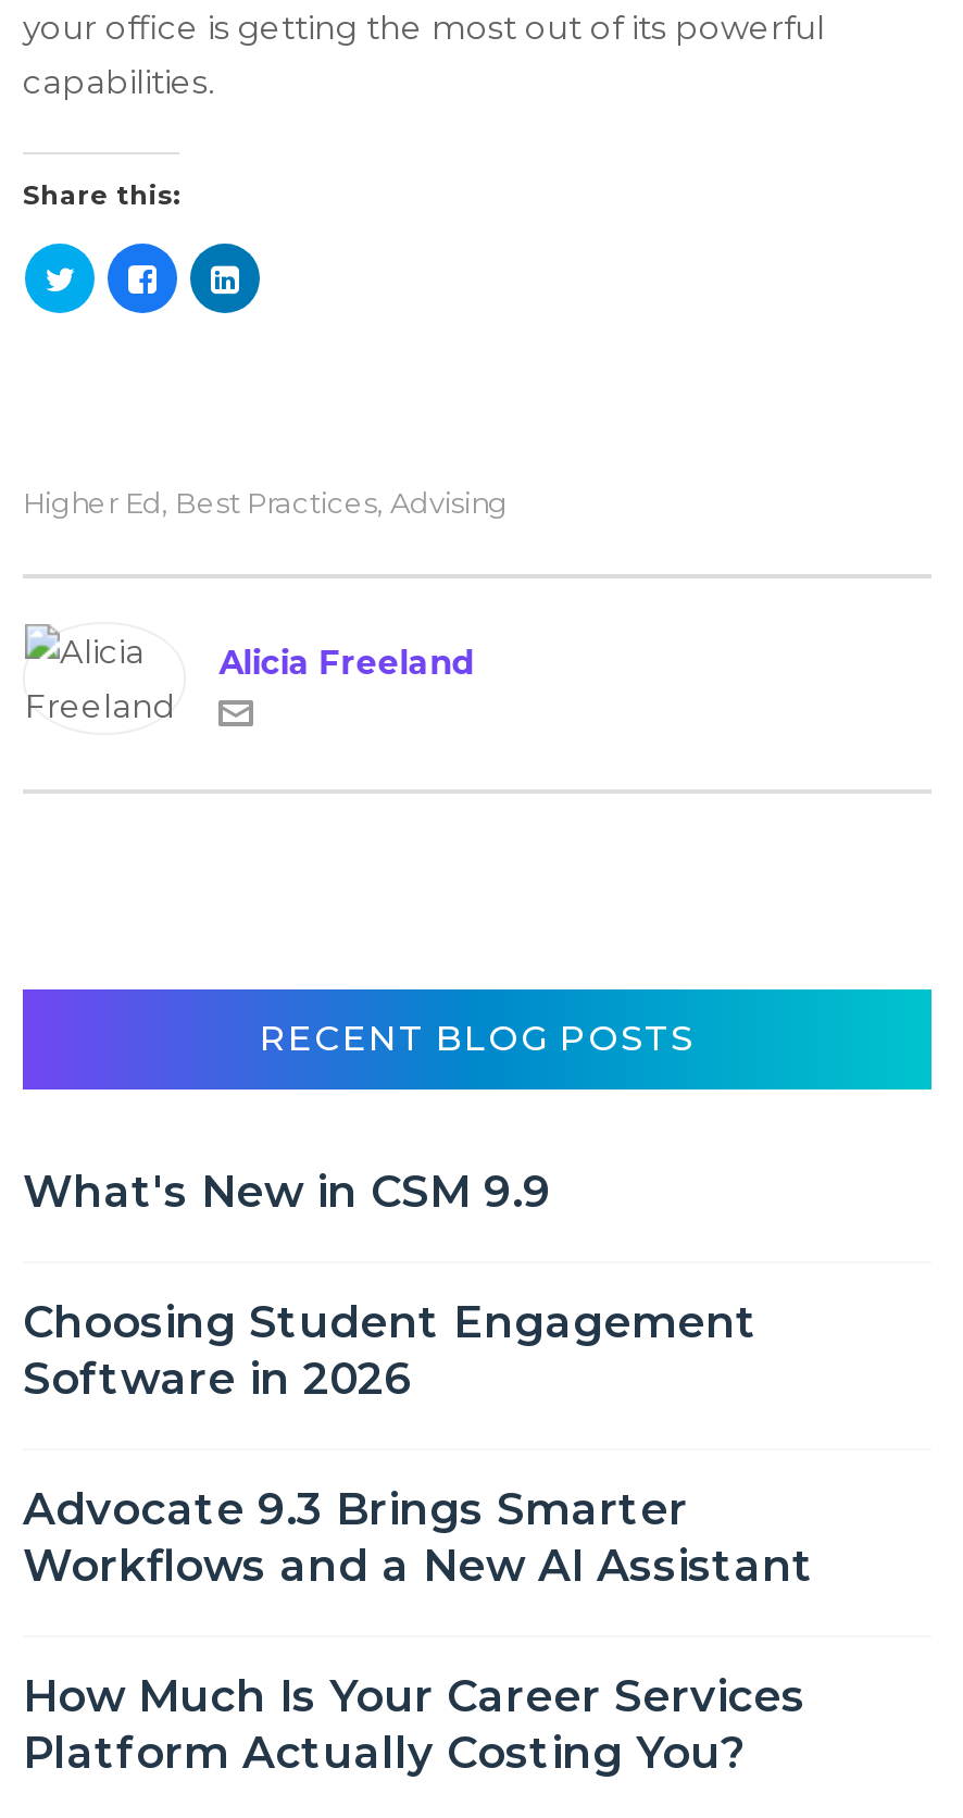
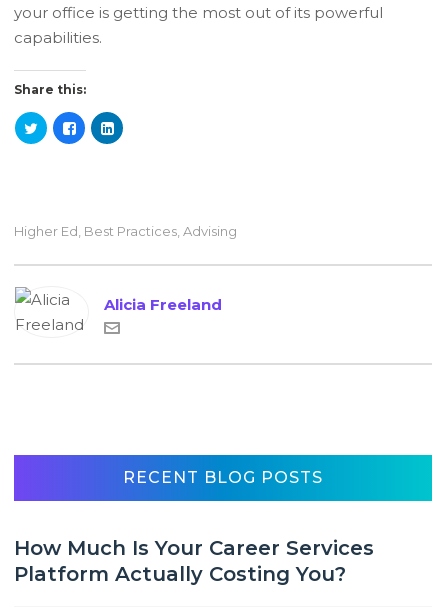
[23,1166,814,1592] What's New in CSM 9.9 | Choosing Student Engagement | Software in 2026 | Advocate 9.3 Brings Smarter | Workflows and a New AI Assistant -> none

